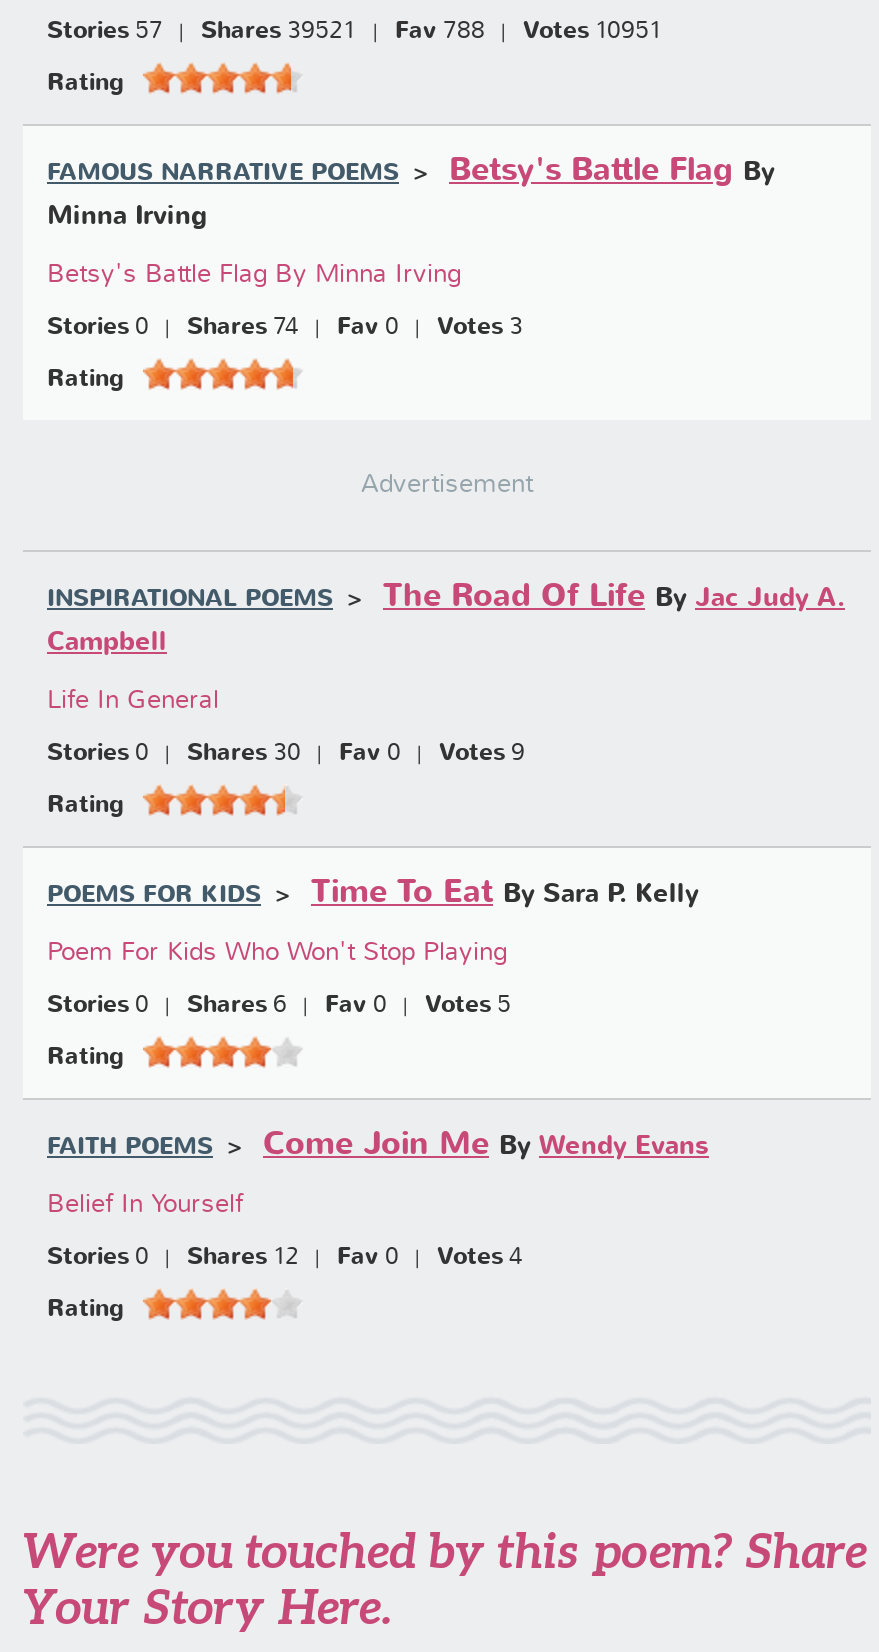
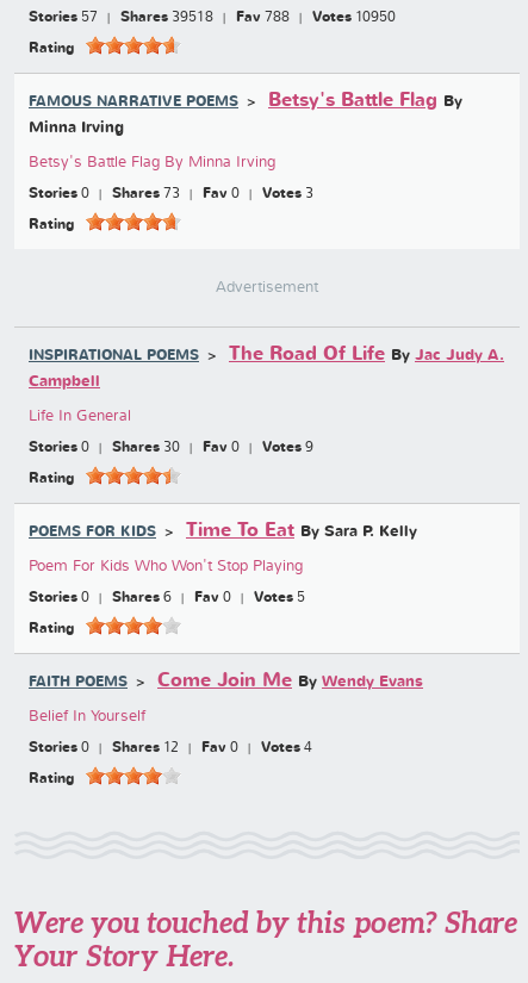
[201,20,357,44] Shares 39521 -> [120,11,213,25] Shares 39518
[523,20,663,44] Votes 10951 -> [312,11,396,25] Votes 10950
[47,316,523,340] Stories 0 Shares 74 Fav 0 Votes 3 -> [29,187,313,201] Stories 0 Shares 73 Fav 0 Votes 3

